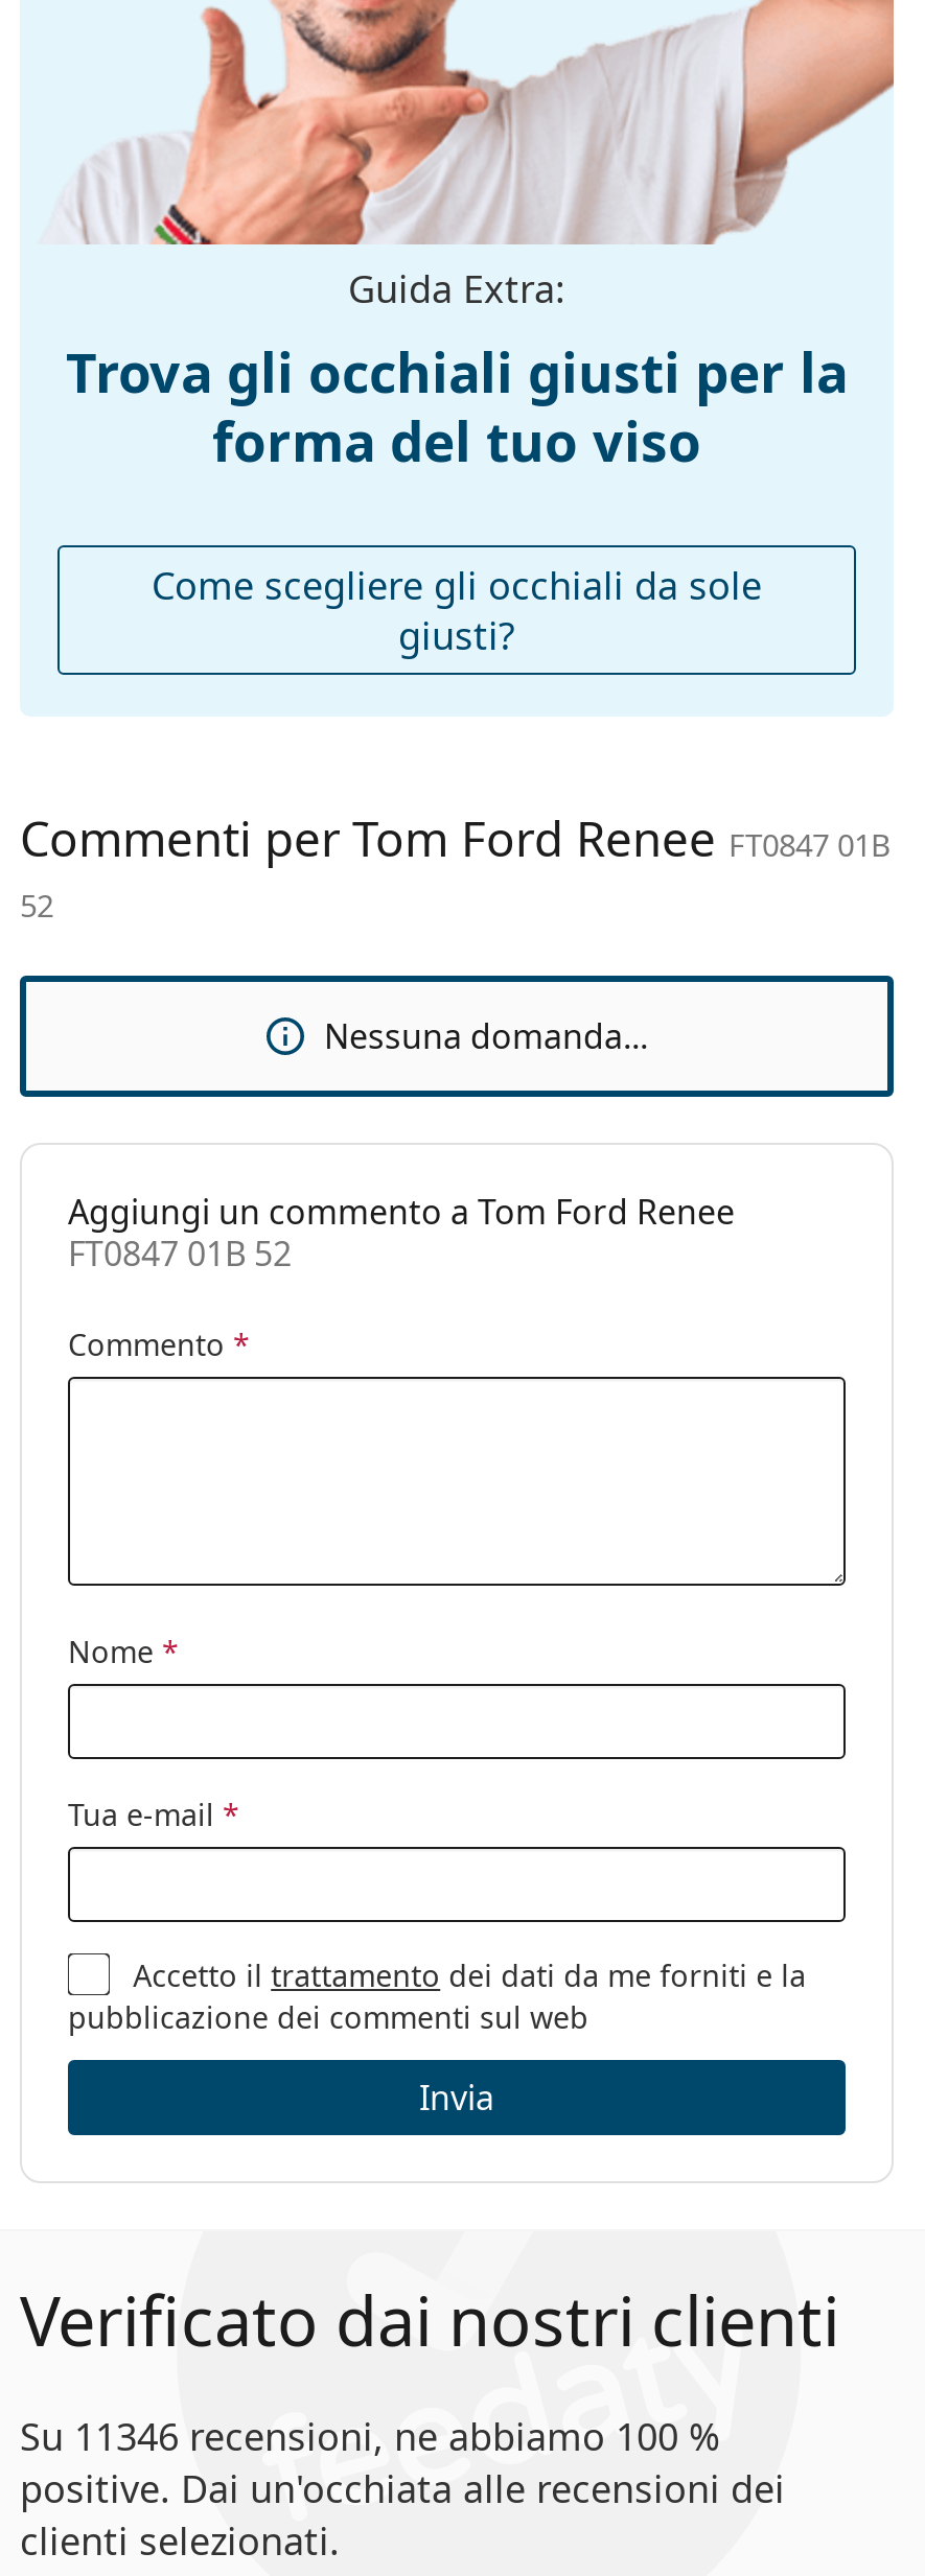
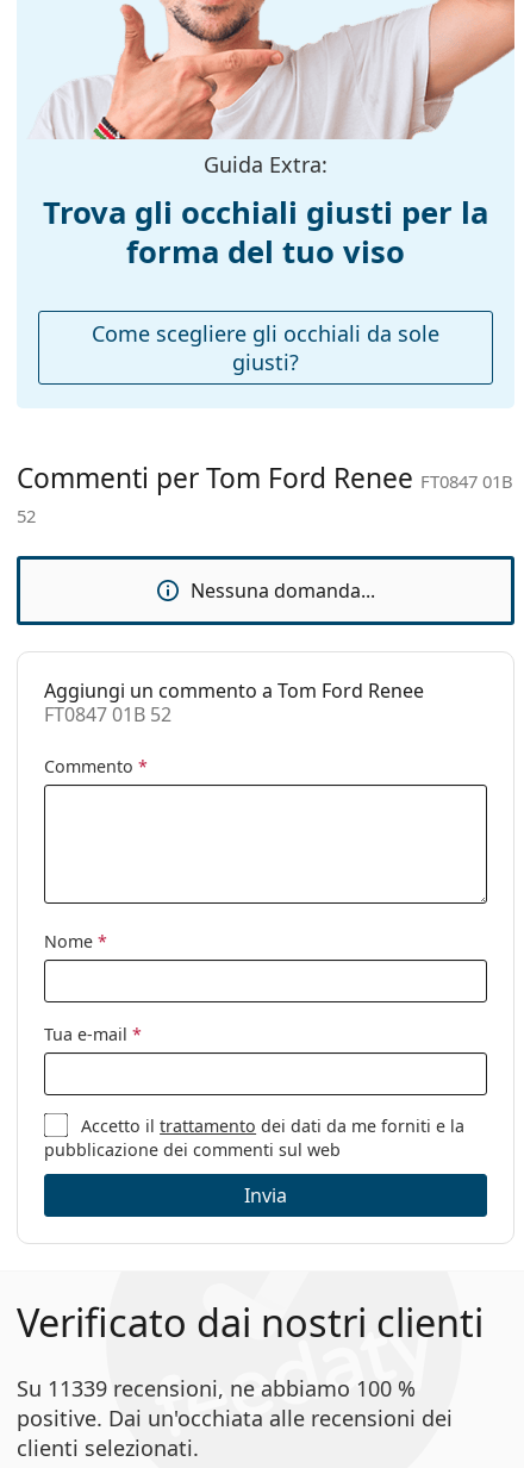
[20,2410,720,2460] Su 11346 recensioni, ne abbiamo 100 % -> [17,1374,416,1402] Su 11339 recensioni, ne abbiamo 100 %

